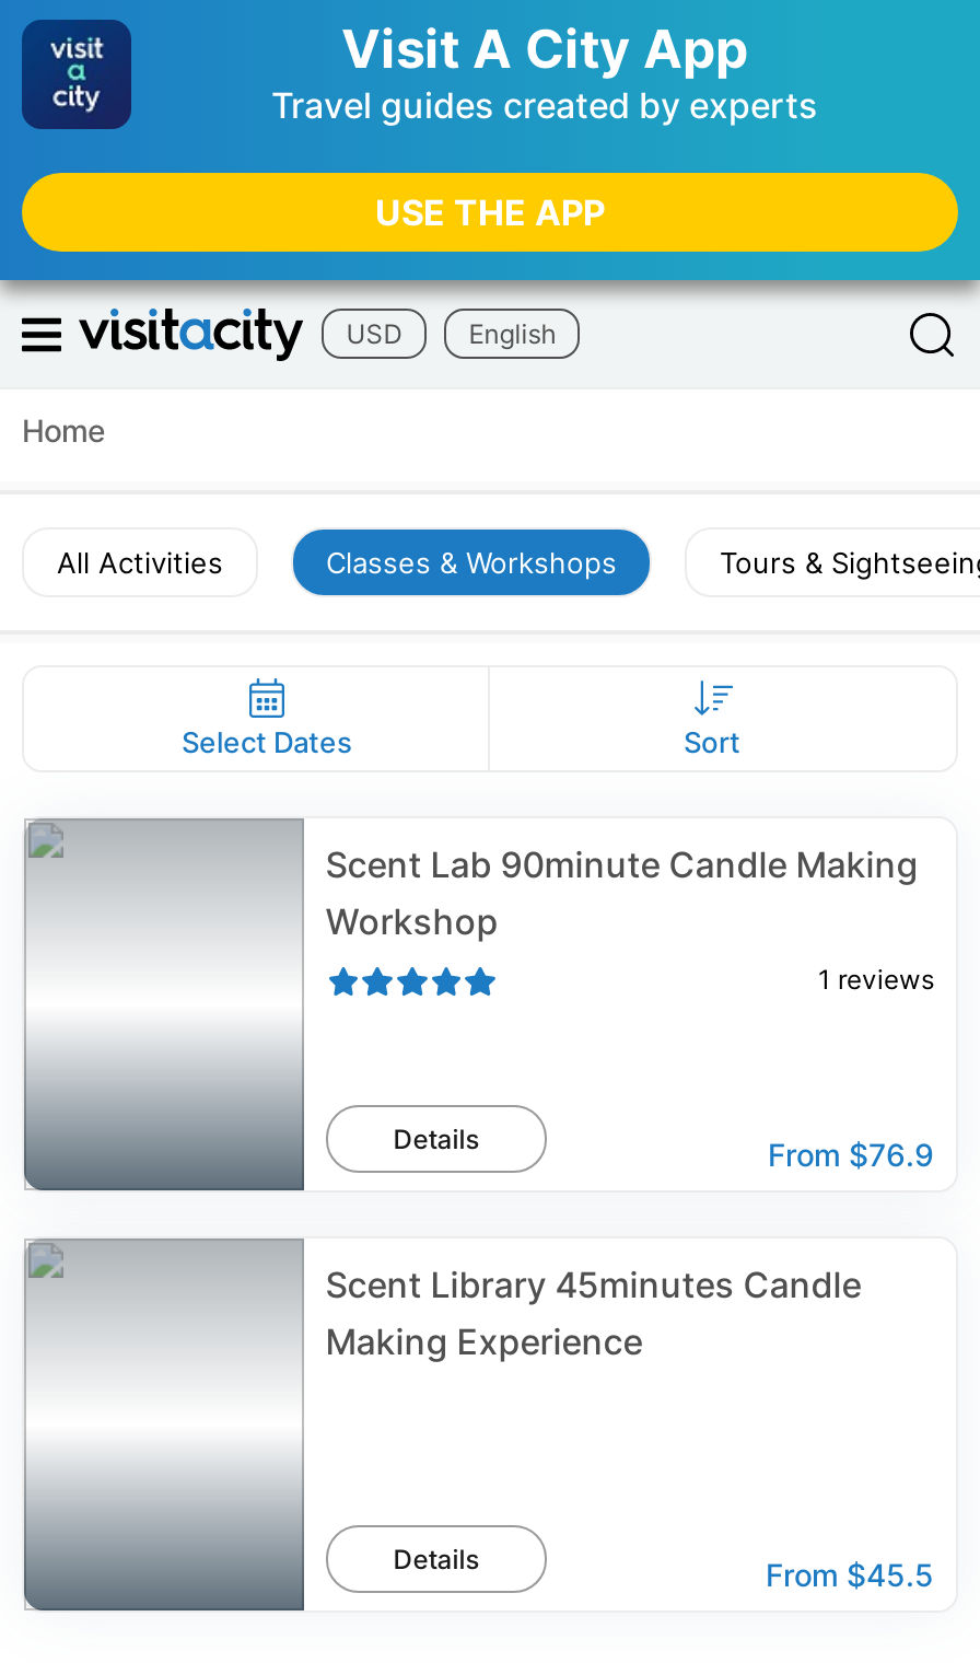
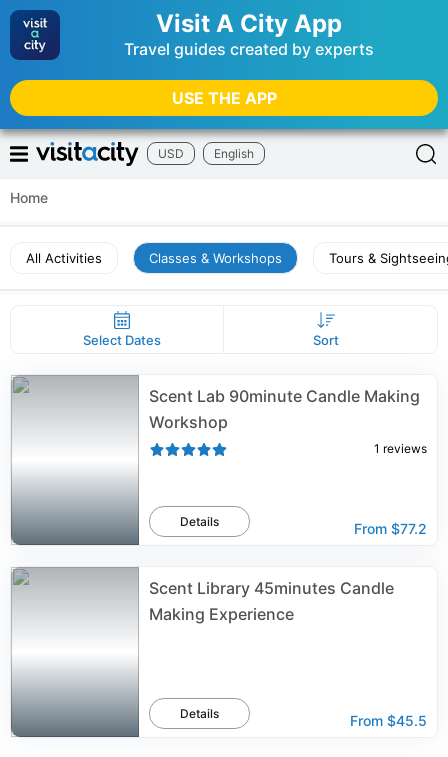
[768,1136,934,1173] From $76.9 -> [354,520,427,537] From $77.2

